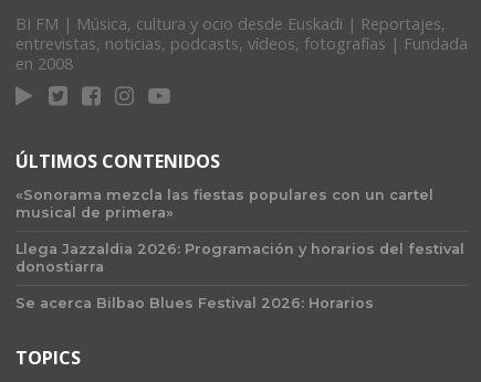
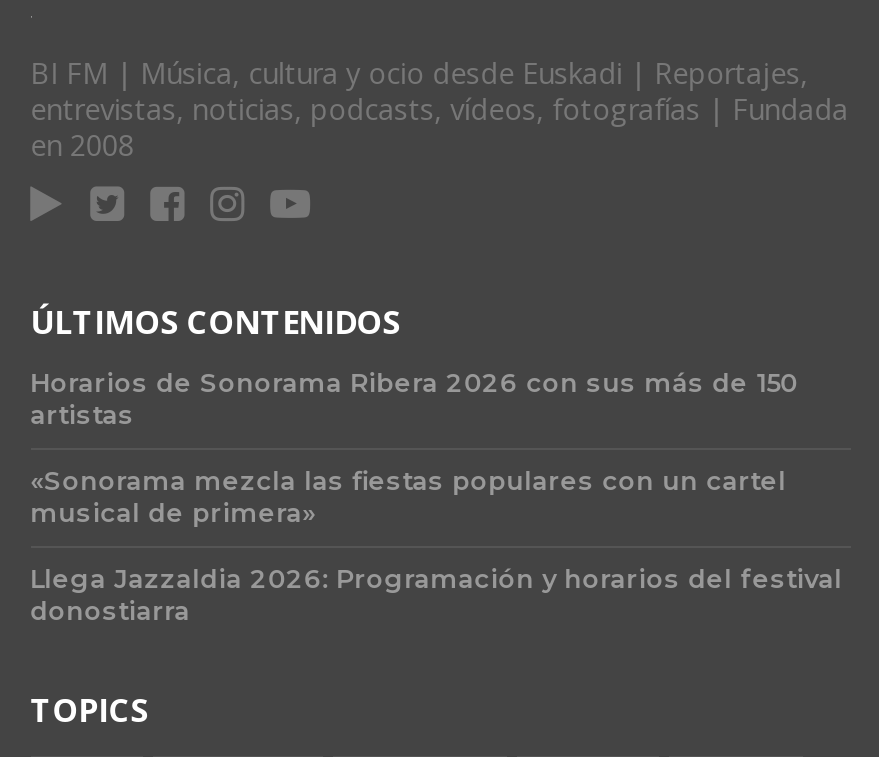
none -> [30,369,798,431] Horarios de Sonorama Ribera 2026 con sus más de 150 | artistas
moved [15,187,464,275] -> [30,467,842,627]: «Sonorama mezcla las fiestas populares con un cartel | musical de primera» | Llega Jazzaldia 2026: Programación y horarios del festival | donostiarra
[15,295,373,312] Se acerca Bilbao Blues Festival 2026: Horarios -> none

